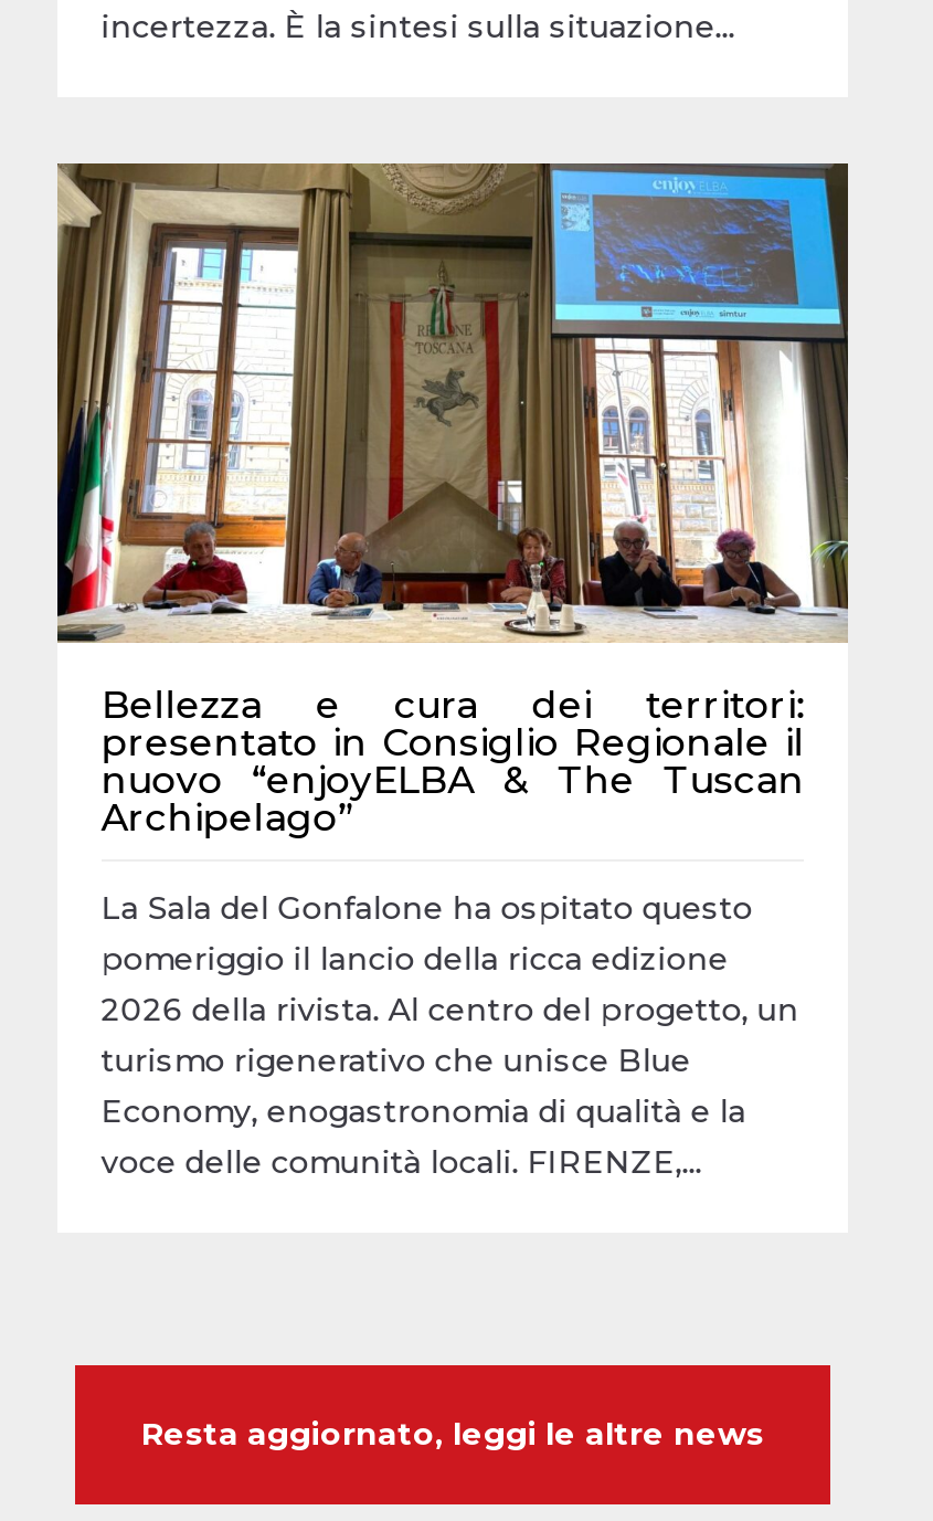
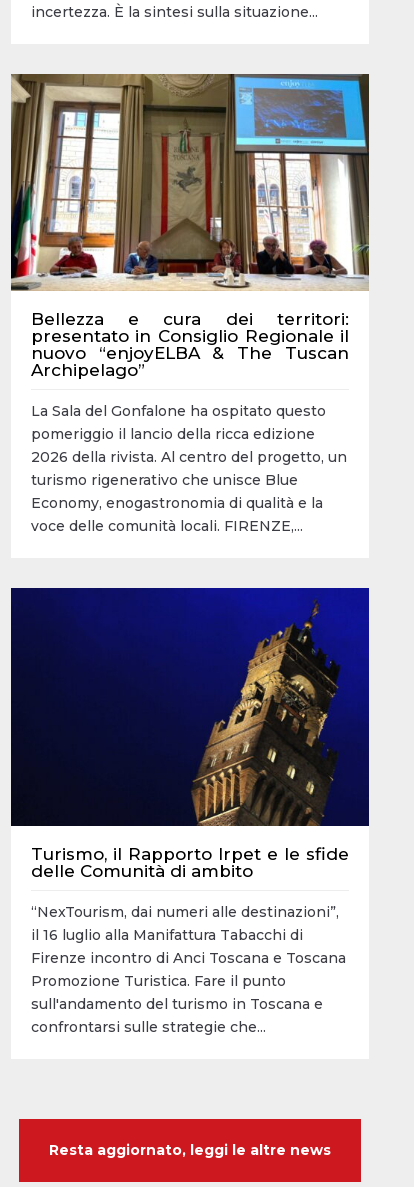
none -> [10,587,370,1036] [image] | Turismo, il Rapporto Irpet e le sfide | delle Comunità di ambito | “NexTourism, dai numeri alle destinazioni”, | il 16 luglio alla Manifattura Tabacchi di | Firenze incontro di Anci Toscana e Toscana | Promozione Turistica. Fare il punto | sull'andamento del turismo in Toscana e | confrontarsi sulle strategie che...

